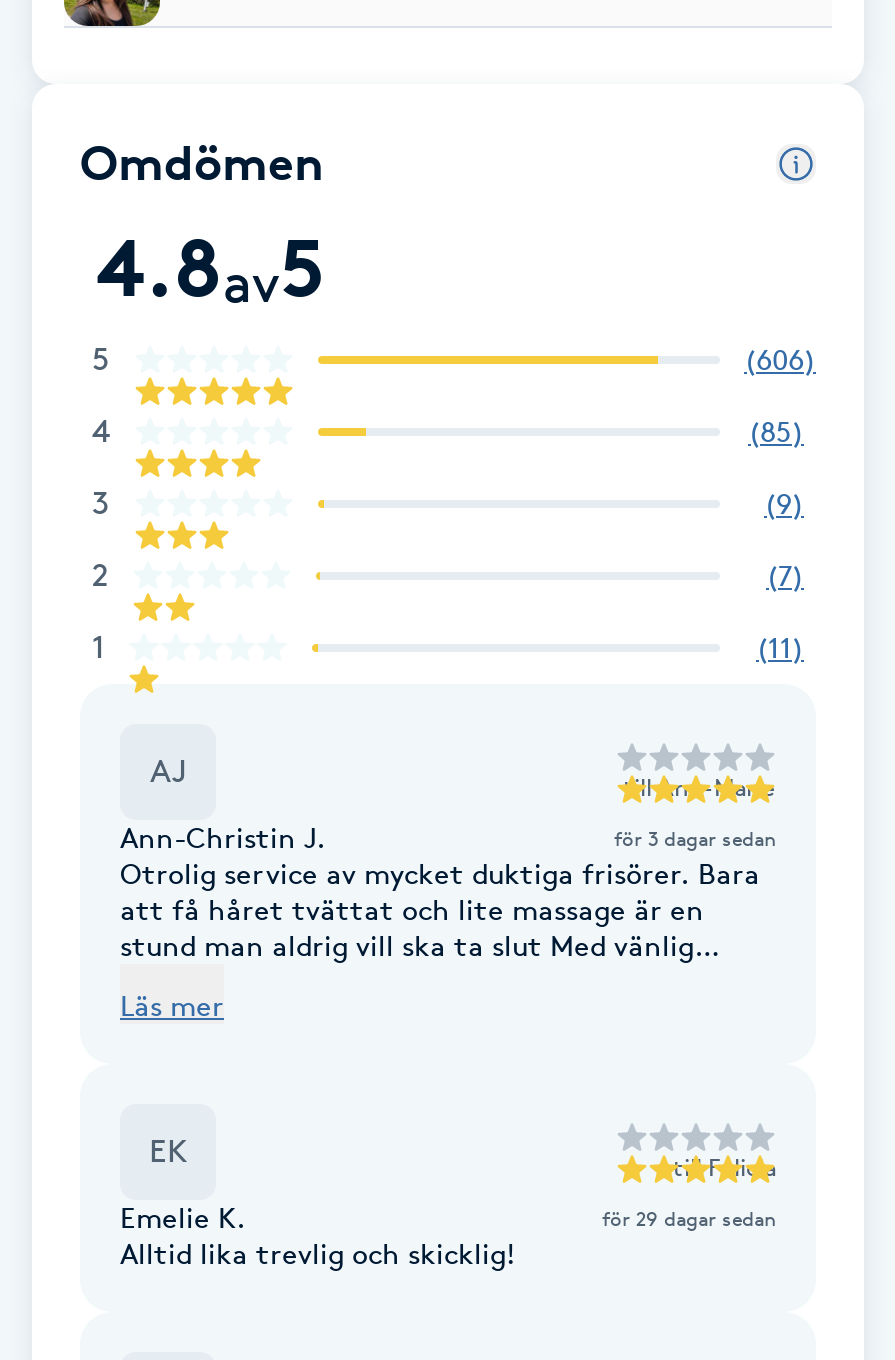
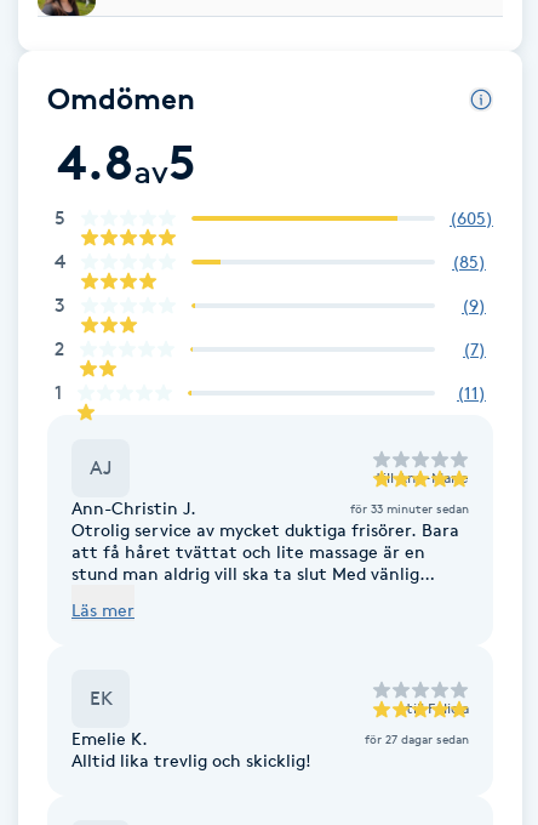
[744,342,816,376] (606) -> [450,207,493,228] (605)
[614,824,776,850] för 3 dagar sedan -> [350,500,469,515] för 33 minuter sedan
[602,1204,776,1230] för 29 dagar sedan -> [365,730,469,746] för 27 dagar sedan

